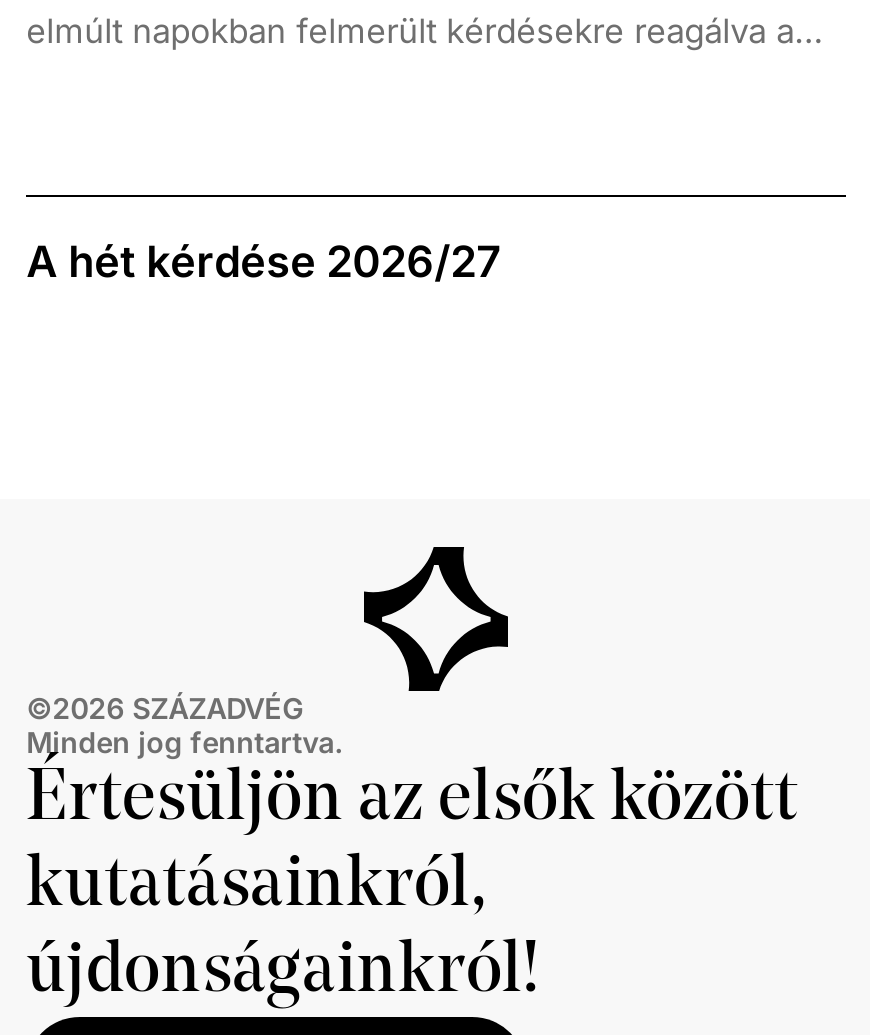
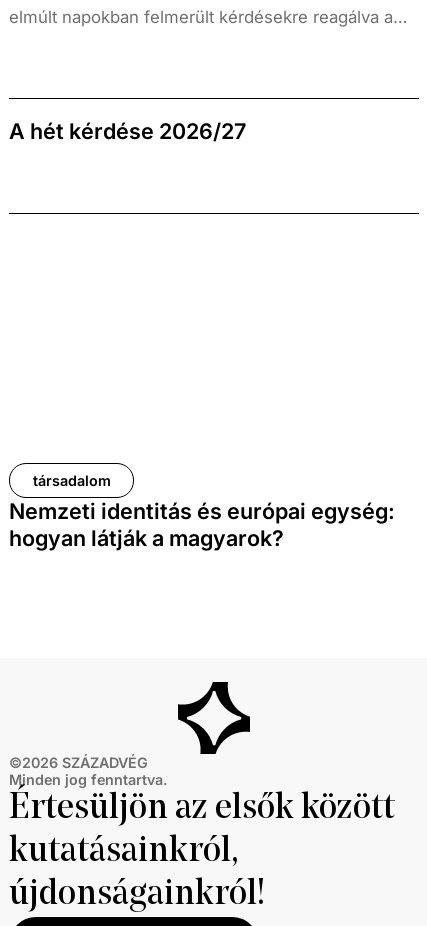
none -> [9,472,395,551] társadalom | Nemzeti identitás és európai egység: | hogyan látják a magyarok?

